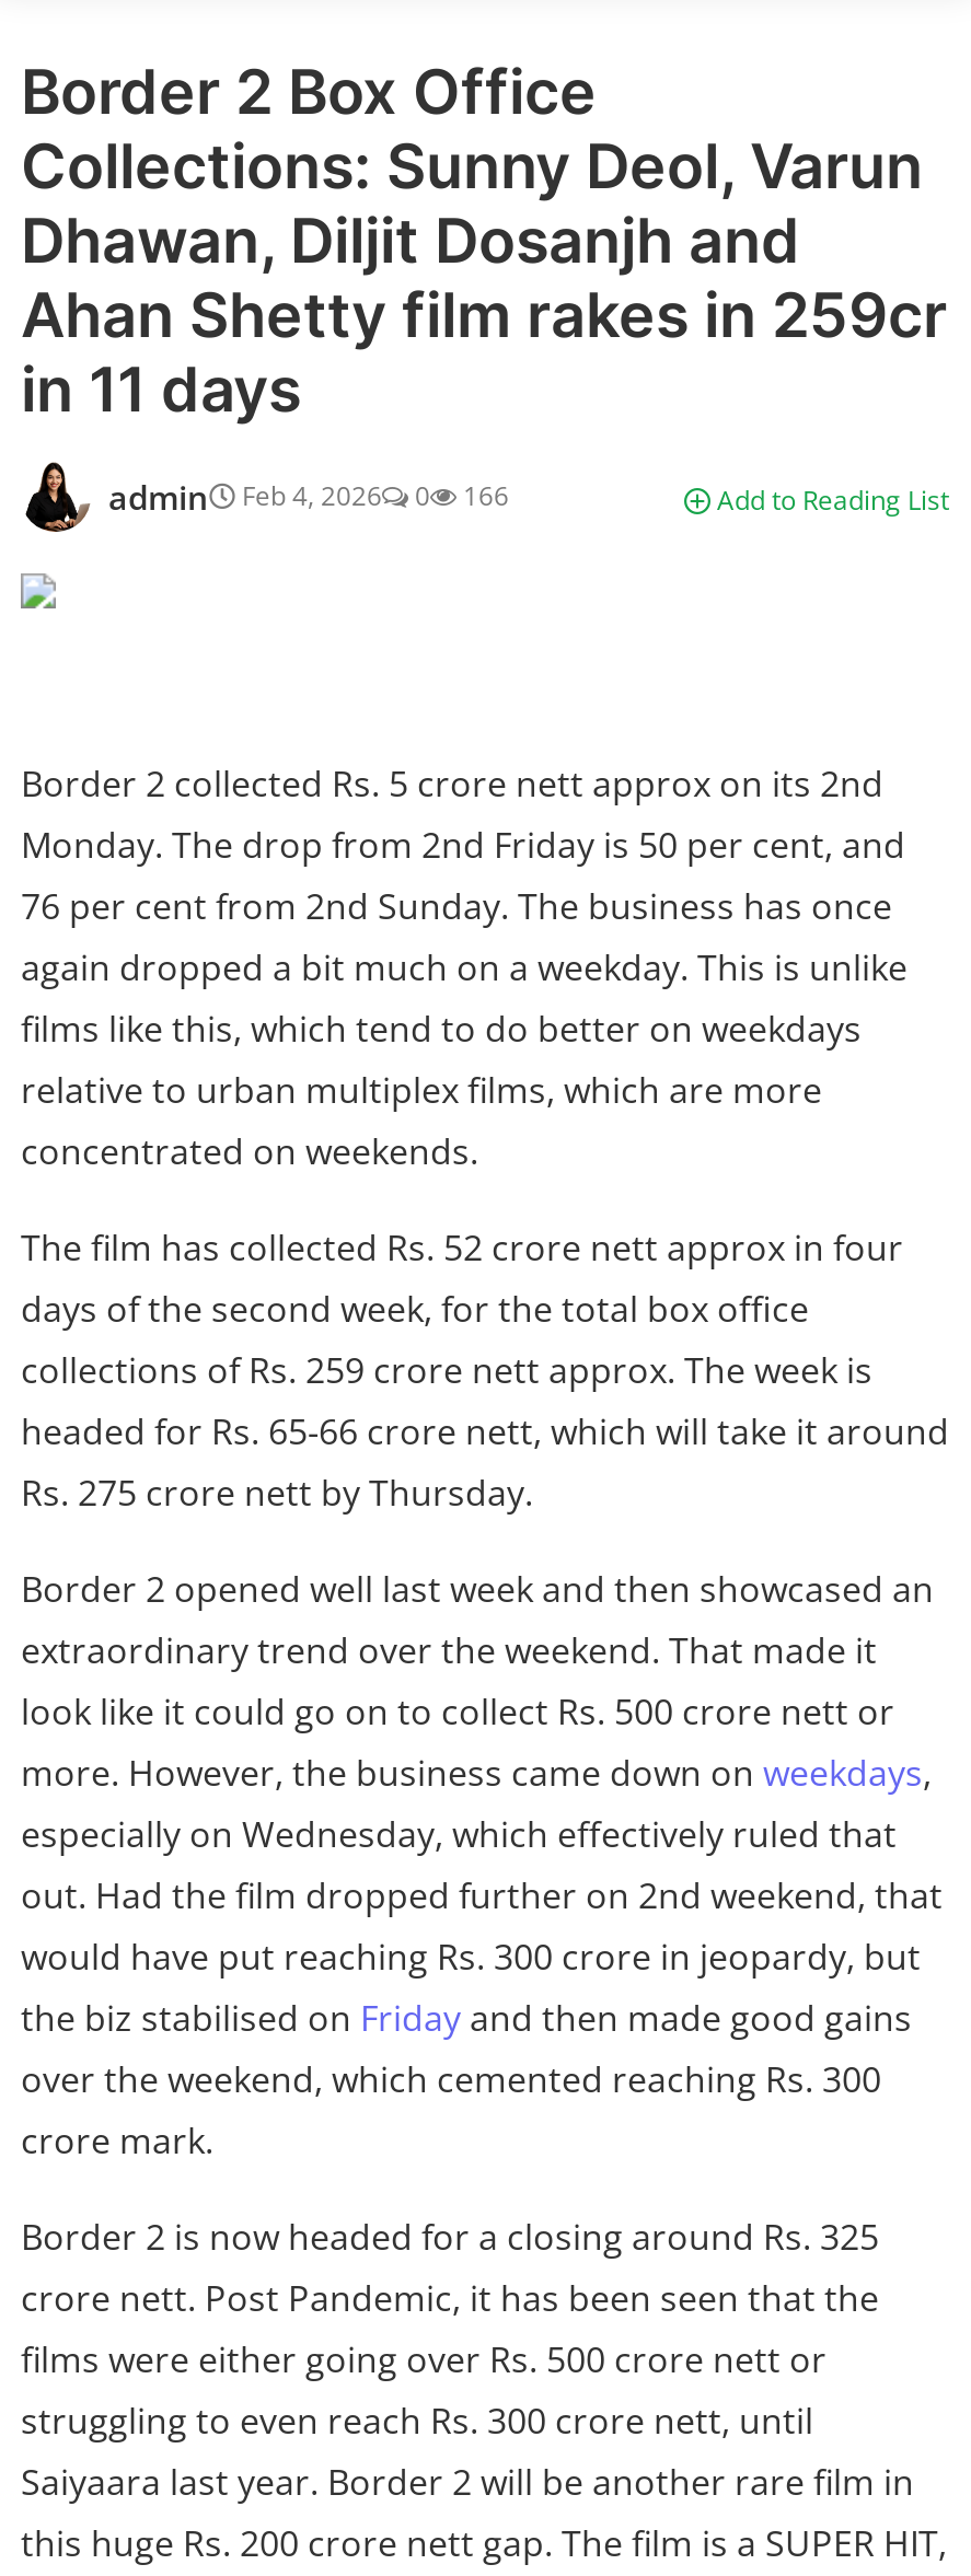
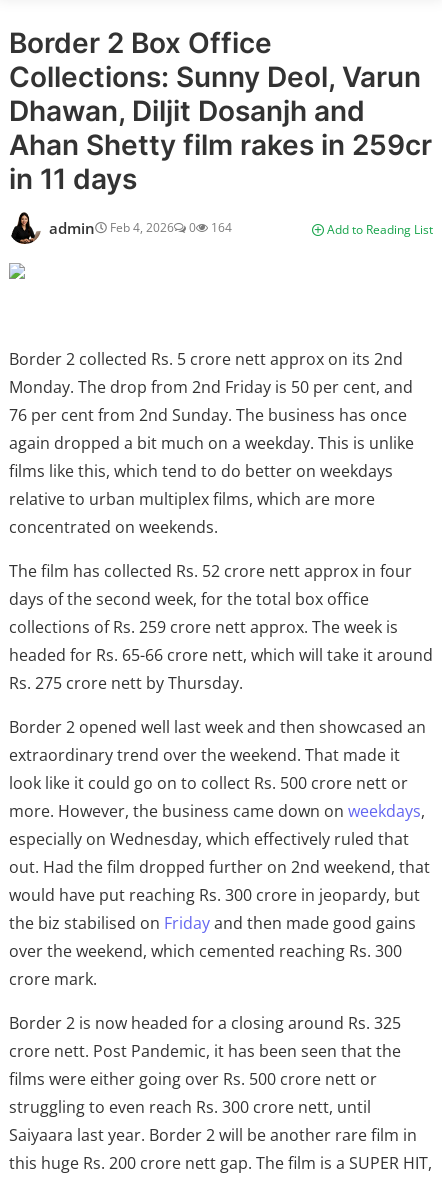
[108,475,509,519] admin Feb 4, 2026 0 166 -> [49,218,232,238] admin Feb 4, 2026 0 164

